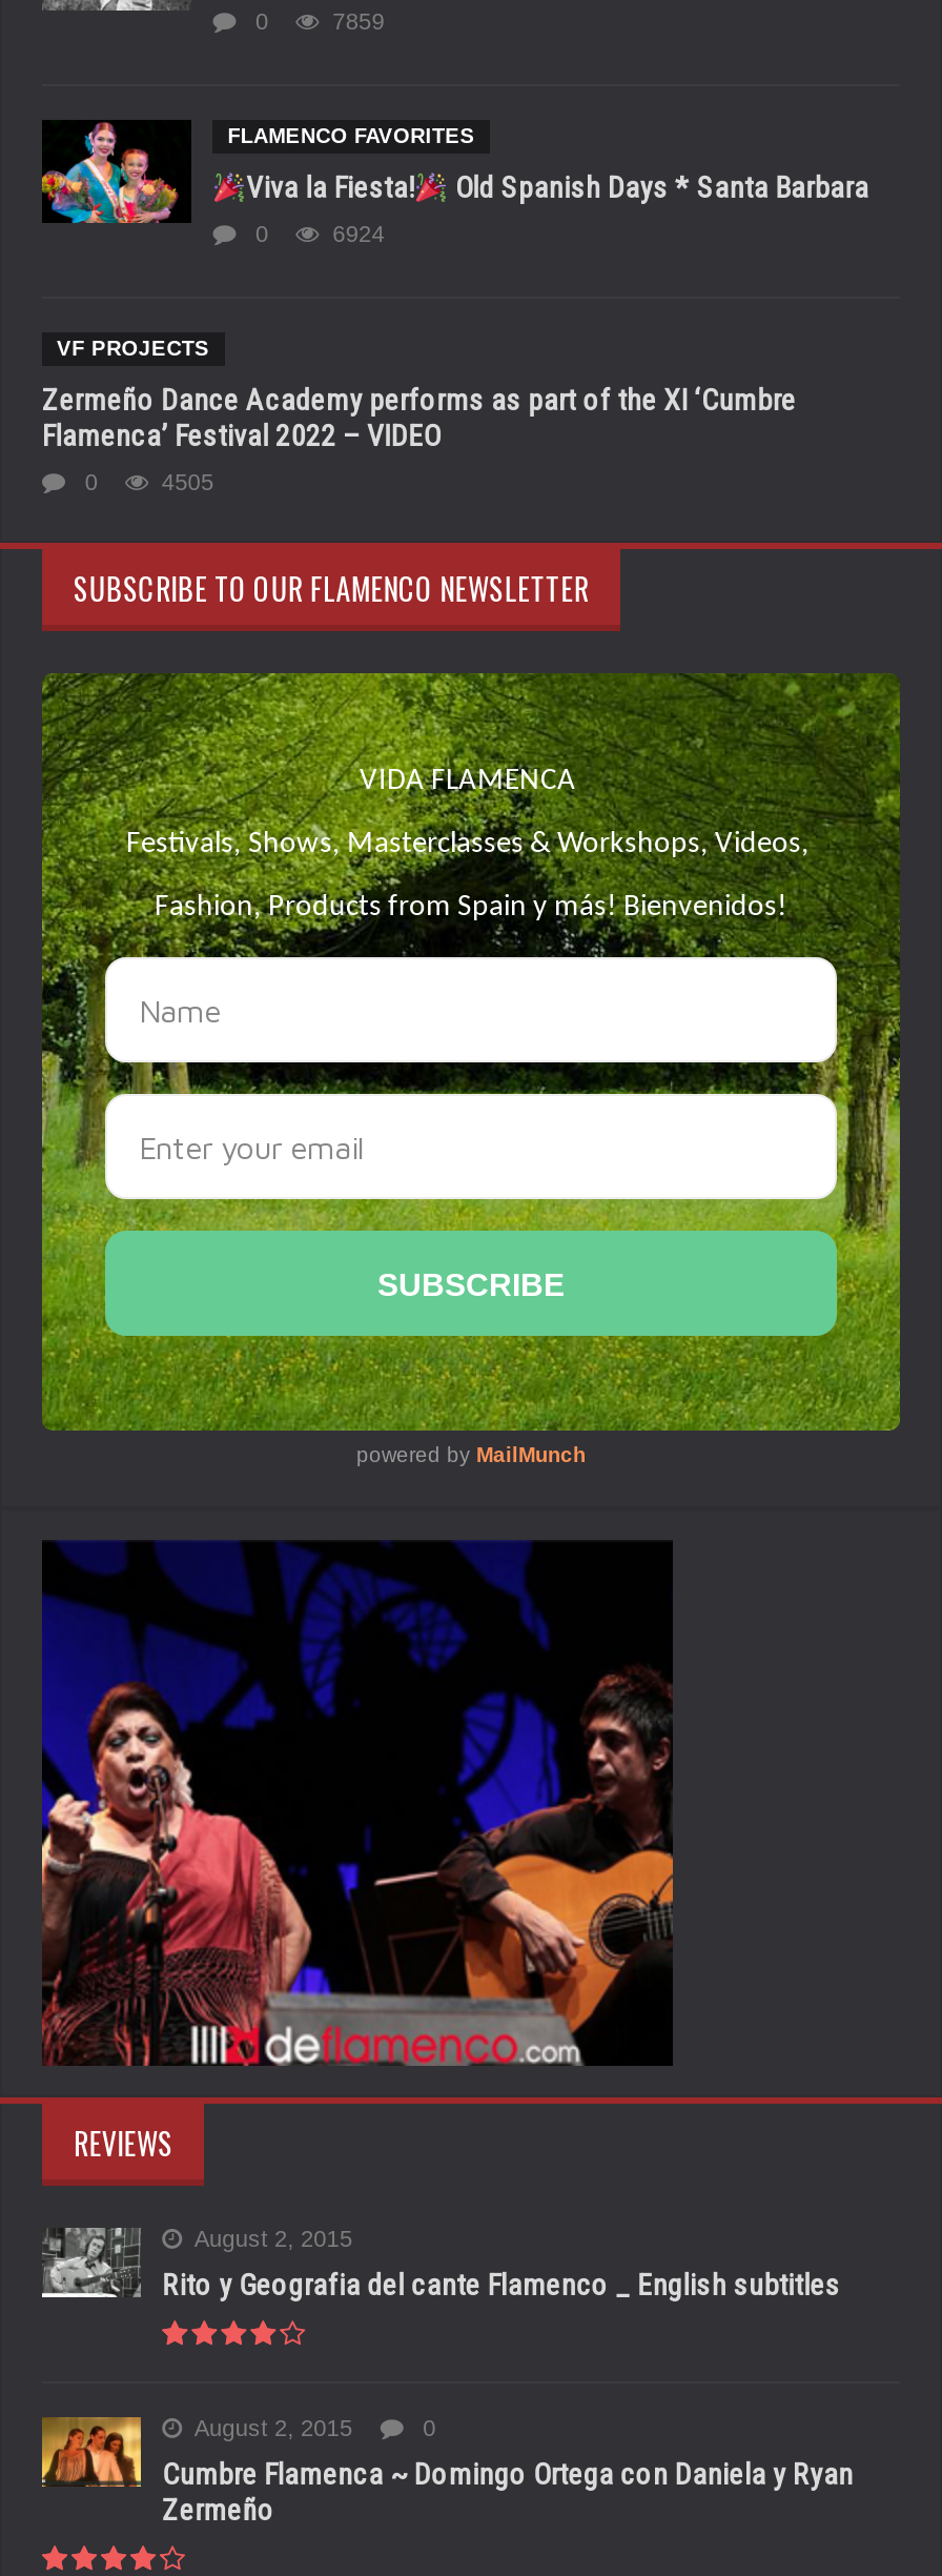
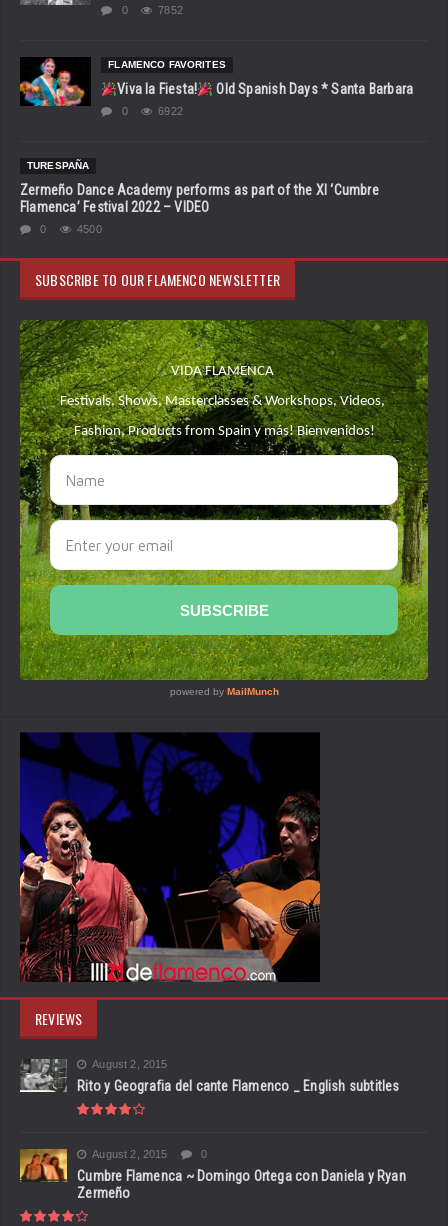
[332,9,385,35] 7859 -> [158,4,183,16] 7852
[332,222,385,247] 6924 -> [158,105,183,117] 6922
[57,337,210,361] VF PROJECTS -> [27,160,89,171] TURESPAÑA
[162,470,214,495] 4505 -> [77,223,102,235] 4500

